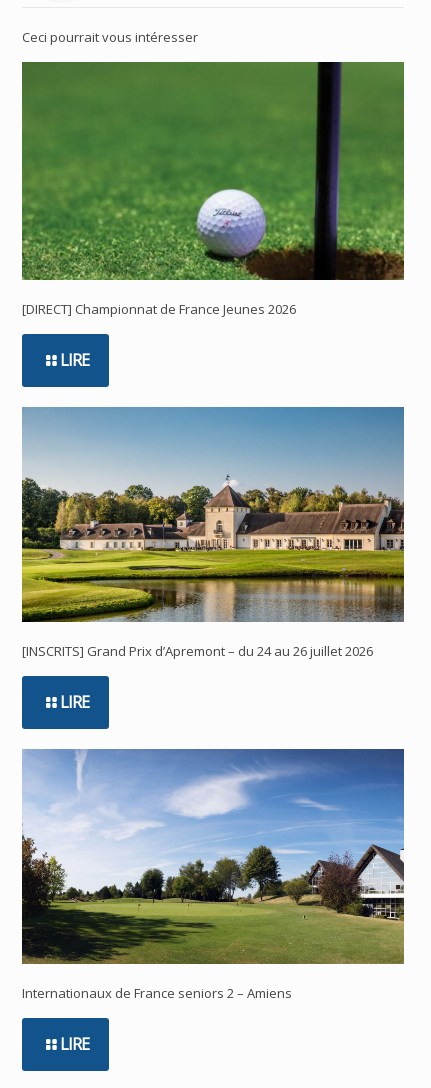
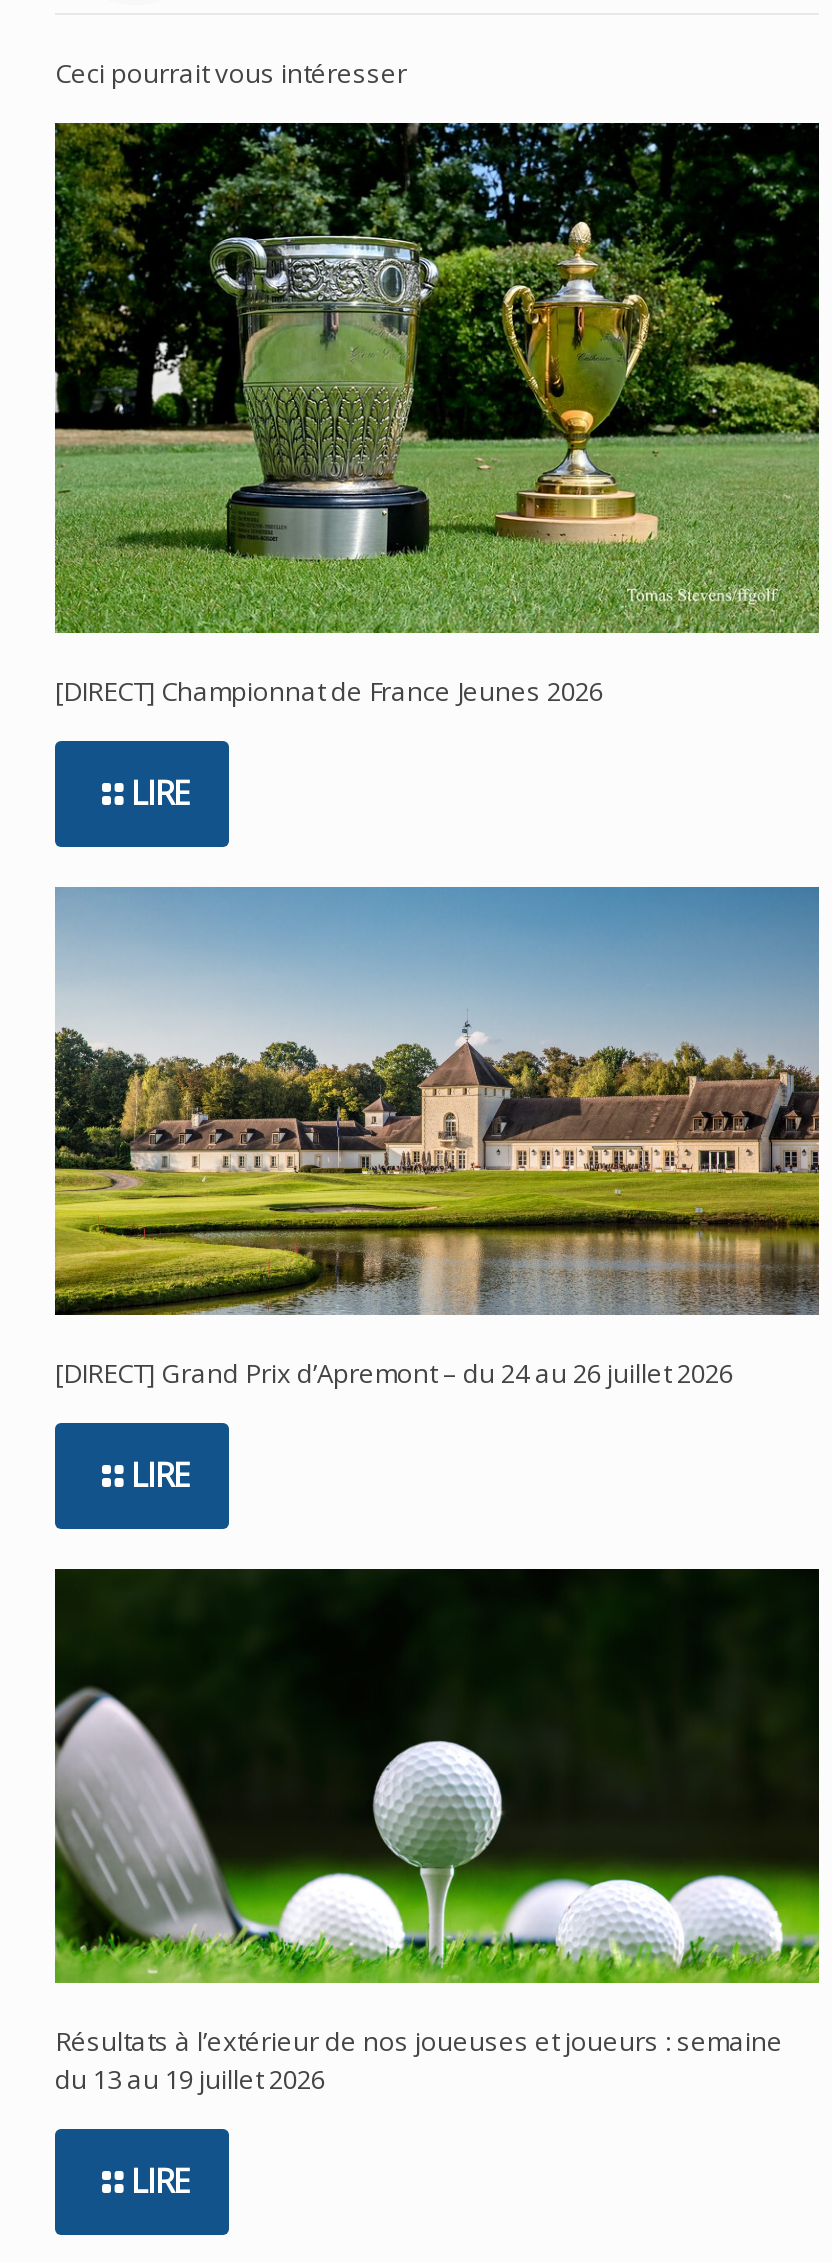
[21,61,405,281] [image] -> [53,122,821,634] [image]
[22,642,373,660] [INSCRITS] Grand Prix d’Apremont – du 24 au 26 juillet 2026 -> [55,1356,733,1392] [DIRECT] Grand Prix d’Apremont – du 24 au 26 juillet 2026
[21,748,405,1002] [image] | Internationaux de France seniors 2 – Amiens -> [53,1566,821,2097] [image] | Résultats à l’extérieur de nos joueuses et joueurs : semaine | du 13 au 19 juillet 2026

